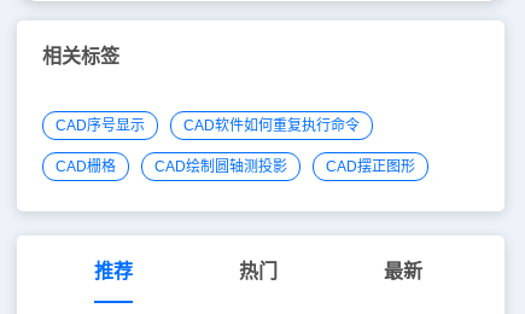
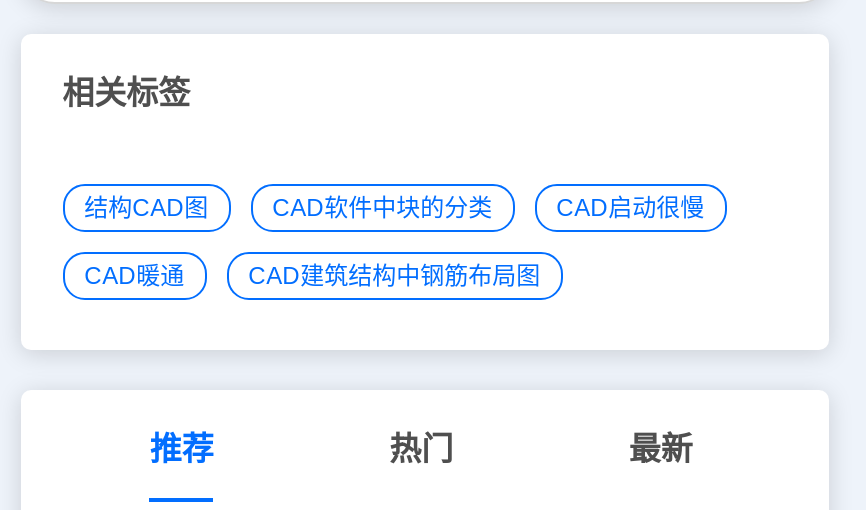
[55,118,359,134] CAD序号显示 | CAD软件如何重复执行命令 -> [84,195,704,223] 结构CAD图 | CAD软件中块的分类 | CAD启动很慢
[55,159,415,175] CAD栅格 | CAD绘制圆轴测投影 | CAD摆正图形 -> [84,263,540,291] CAD暖通 | CAD建筑结构中钢筋布局图

